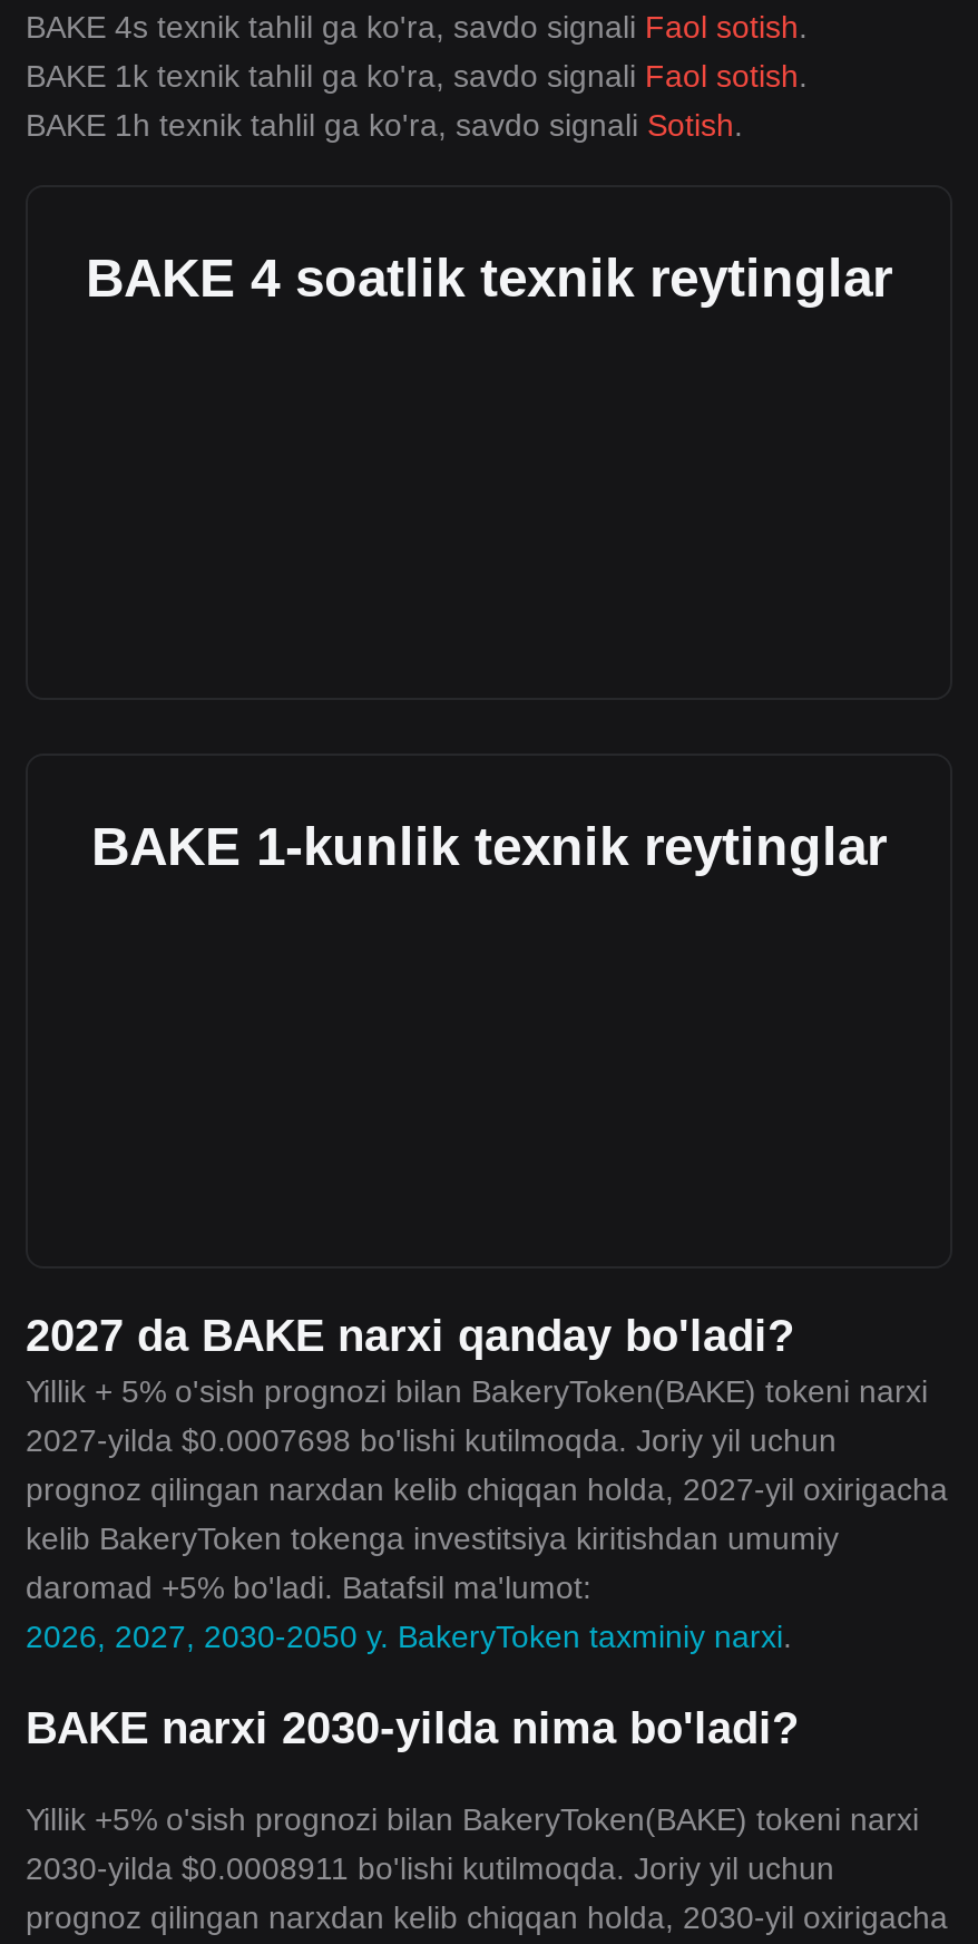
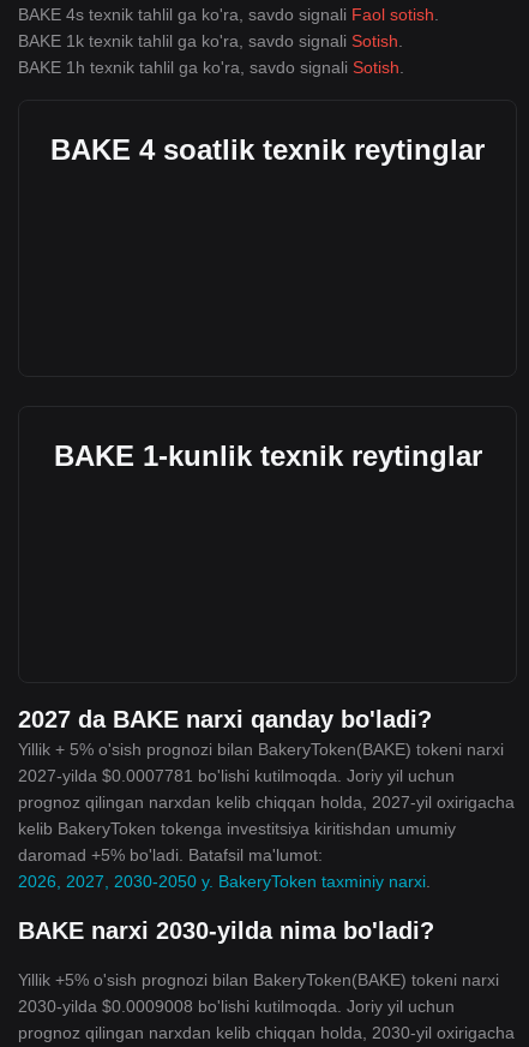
[26,58,808,94] BAKE 1k texnik tahlil ga ko'ra, savdo signali Faol sotish. -> [18,31,403,50] BAKE 1k texnik tahlil ga ko'ra, savdo signali Sotish.
[26,1422,837,1458] 2027-yilda $0.0007698 bo'lishi kutilmoqda. Joriy yil uchun -> [18,766,455,785] 2027-yilda $0.0007781 bo'lishi kutilmoqda. Joriy yil uchun
[26,1850,834,1886] 2030-yilda $0.0008911 bo'lishi kutilmoqda. Joriy yil uchun -> [18,997,455,1016] 2030-yilda $0.0009008 bo'lishi kutilmoqda. Joriy yil uchun

